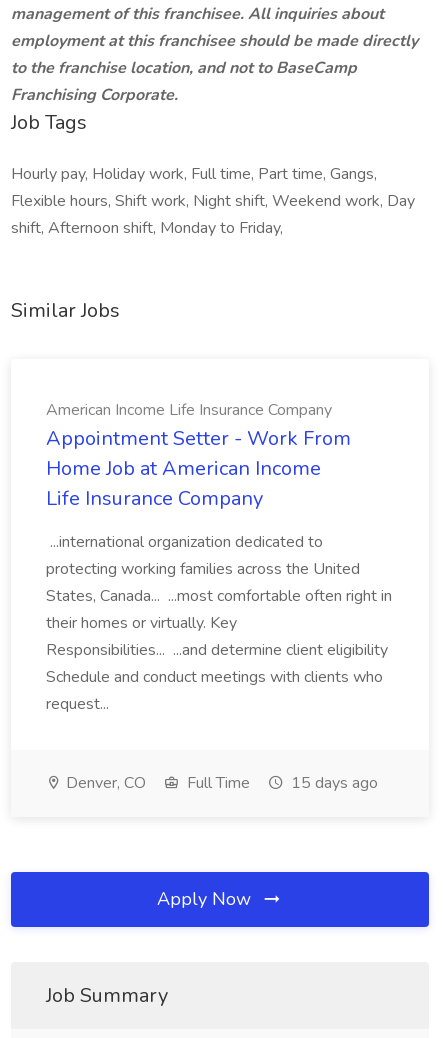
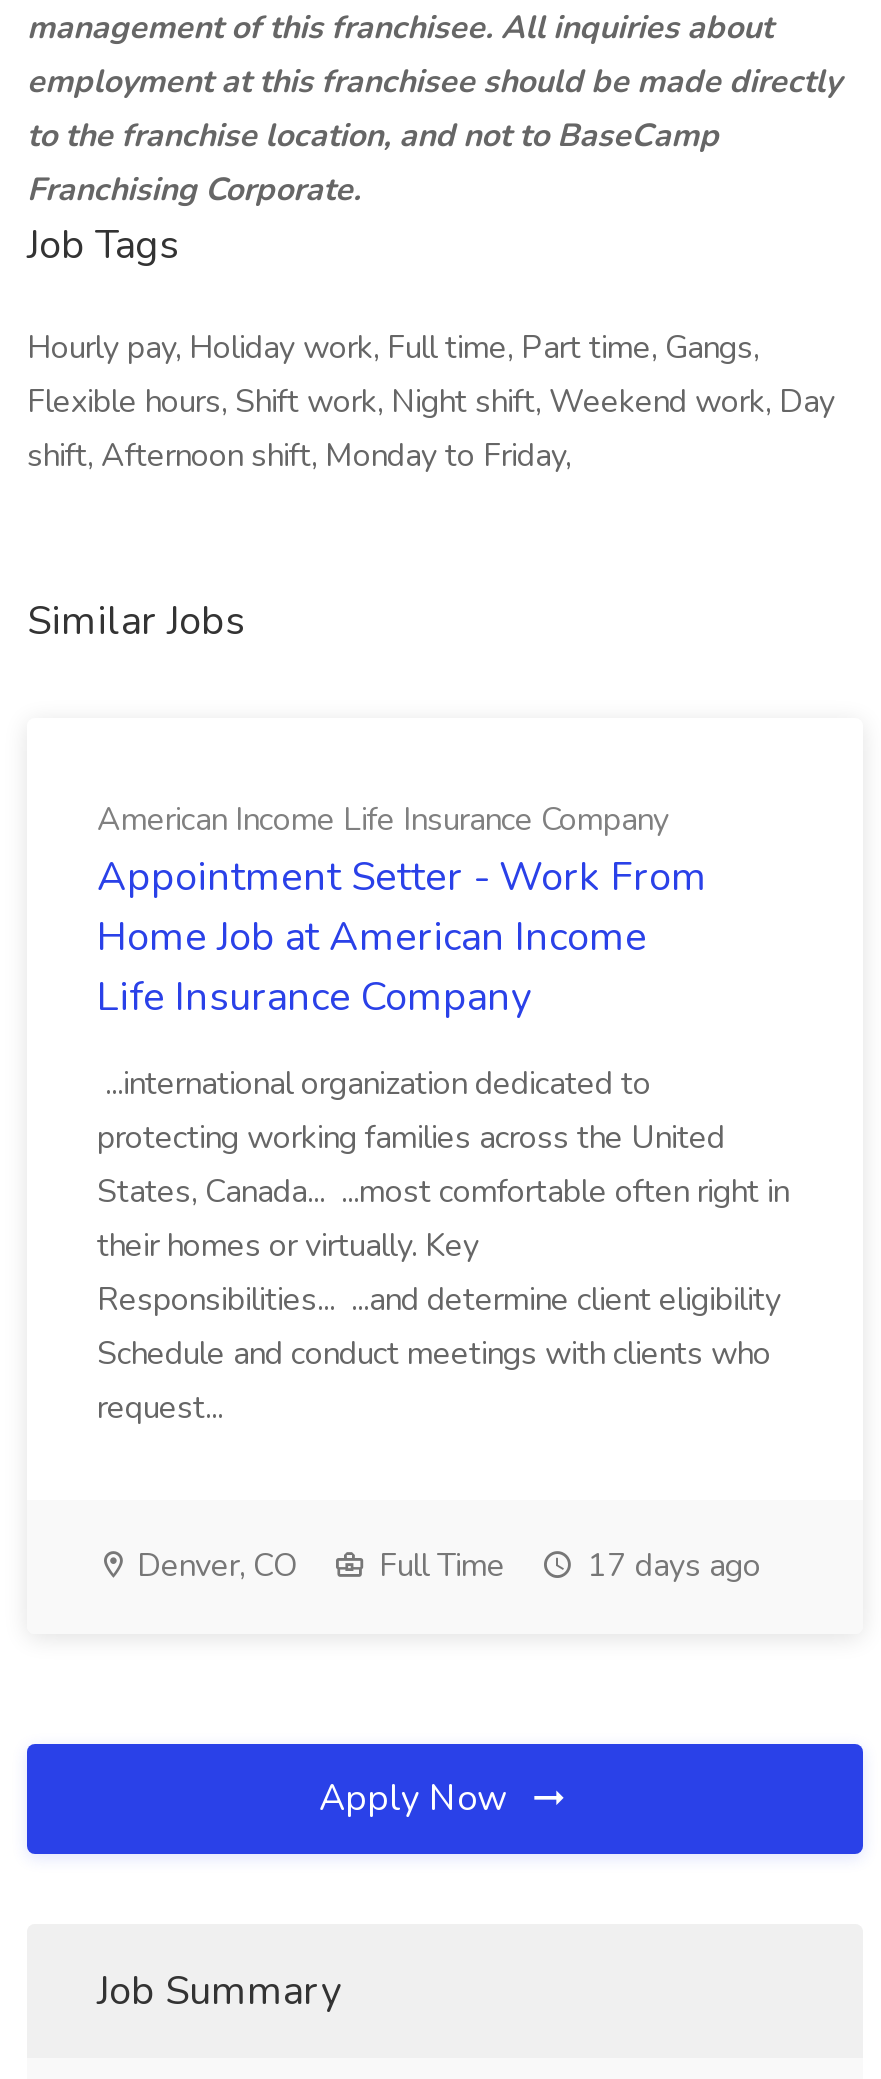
[62,772,378,794] Denver, CO Full Time 15 days ago -> [129,1544,761,1588] Denver, CO Full Time 17 days ago

